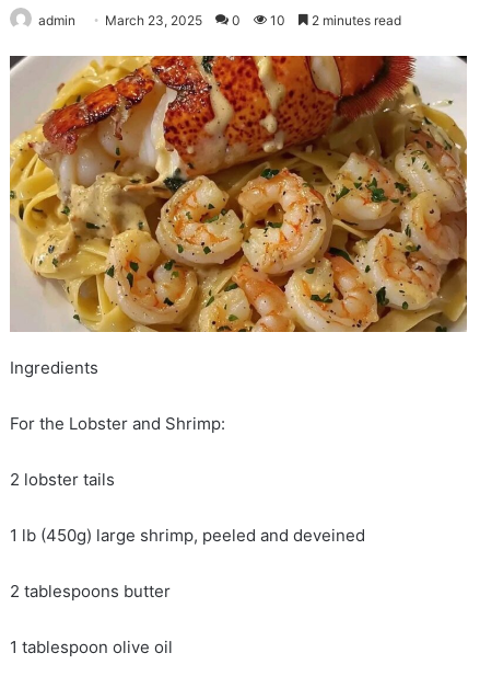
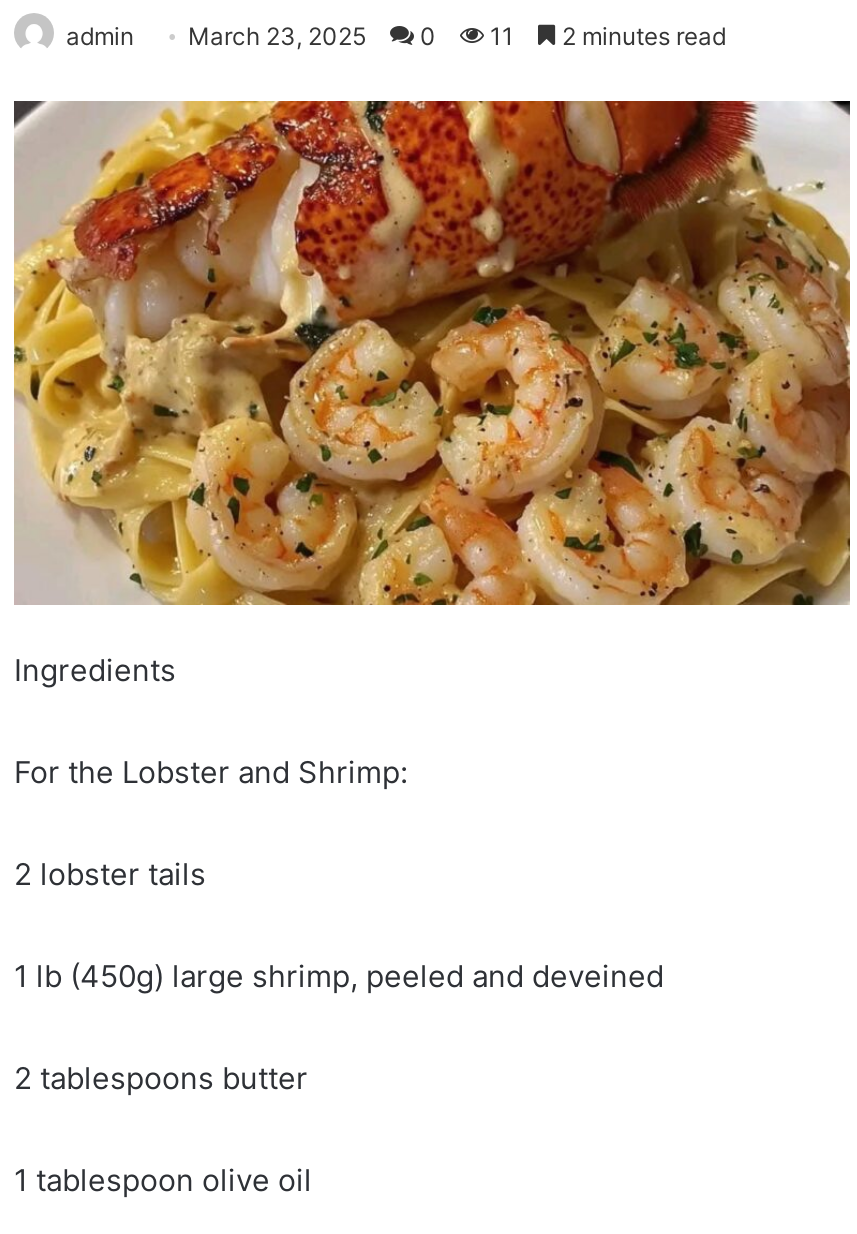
[38,12,401,28] admin March 23, 2025 0 10 2 minutes read -> [66,21,726,51] admin March 23, 2025 0 11 2 minutes read

